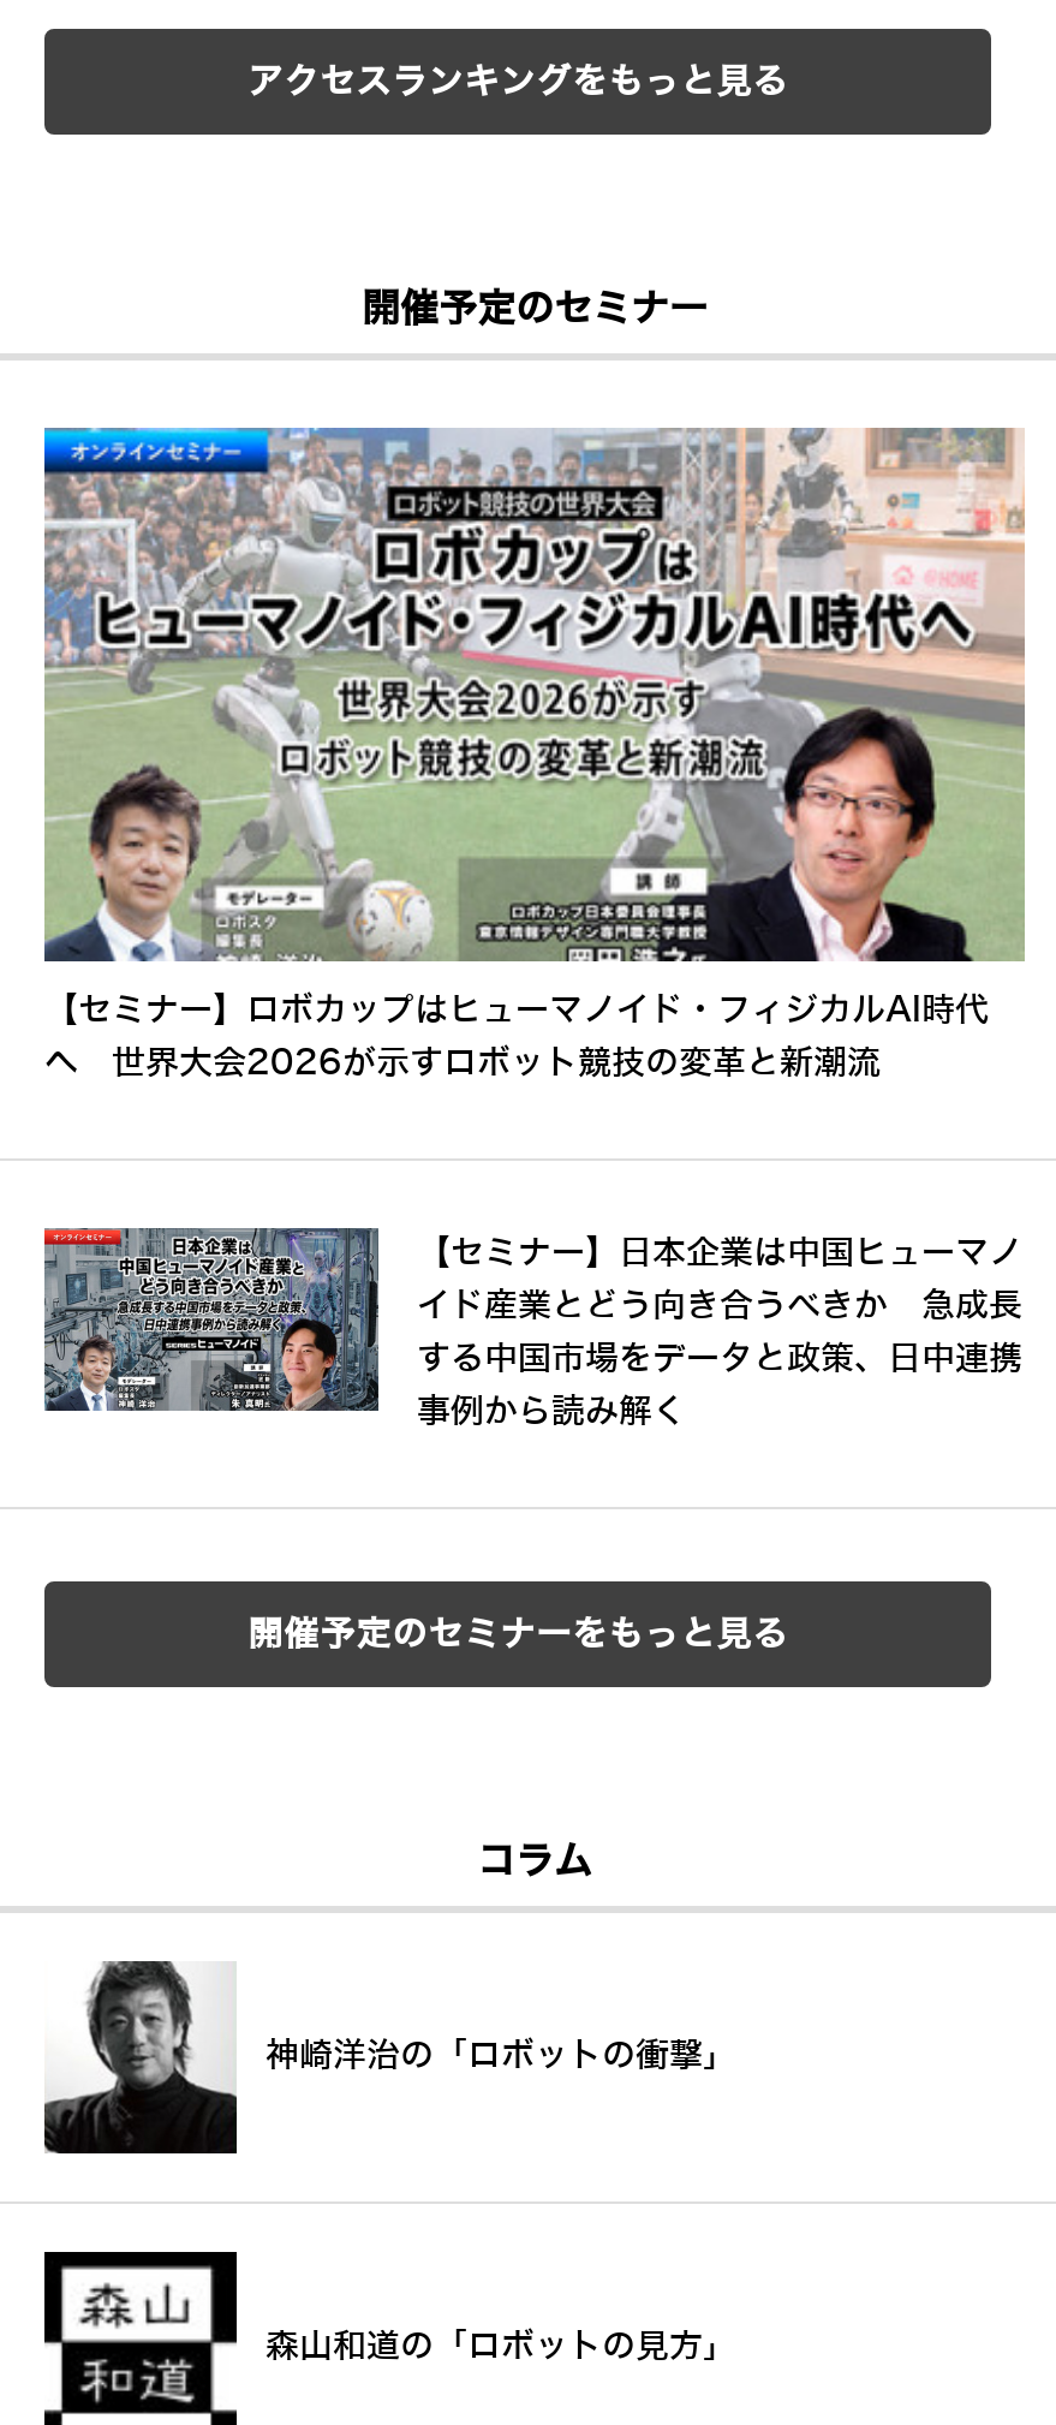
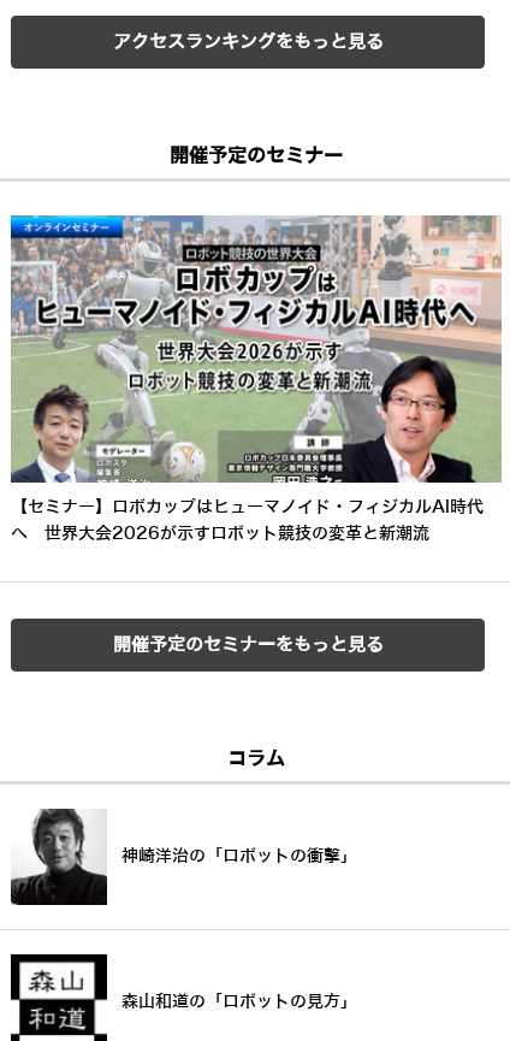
[42,1226,1022,1431] [image] | 【セミナー】日本企業は中国ヒューマノ | イド産業とどう向き合うべきか 急成長 | する中国市場をデータと政策、日中連携 | 事例から読み解く -> none

